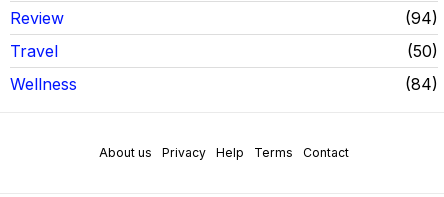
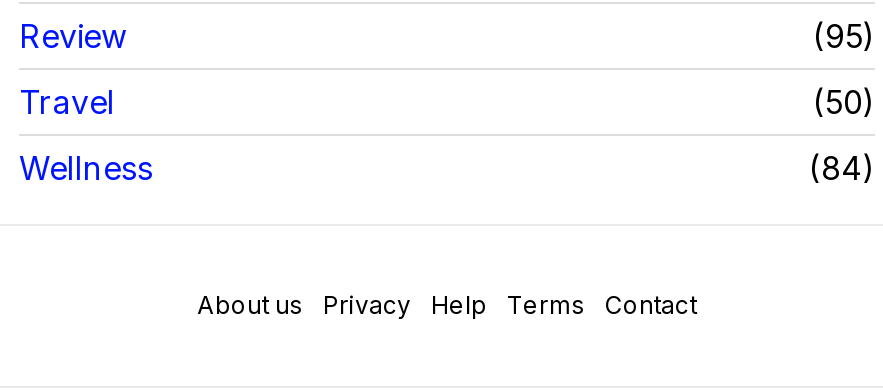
[411,8,432,28] 94 -> [825,16,863,56] 95

